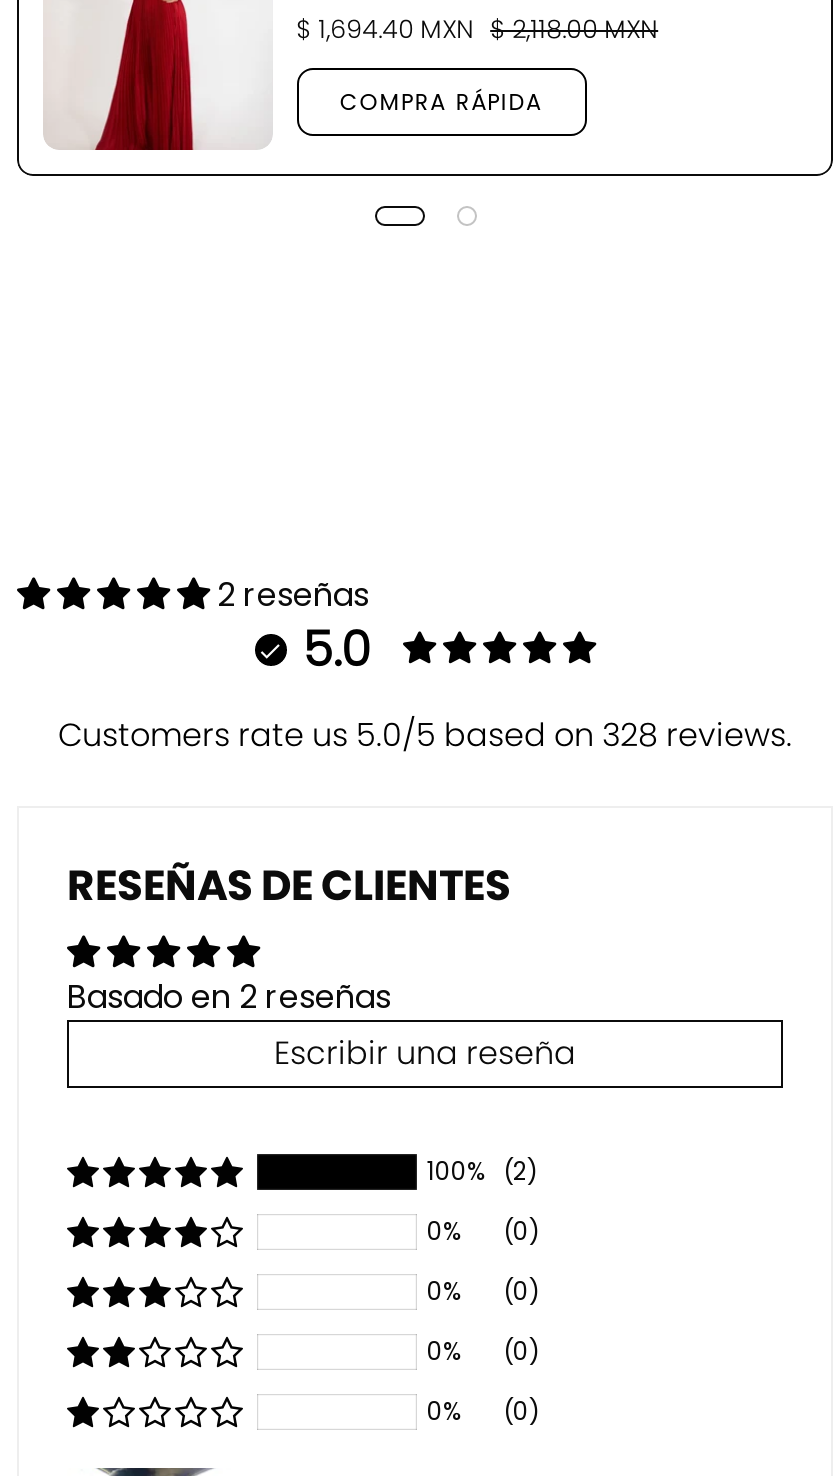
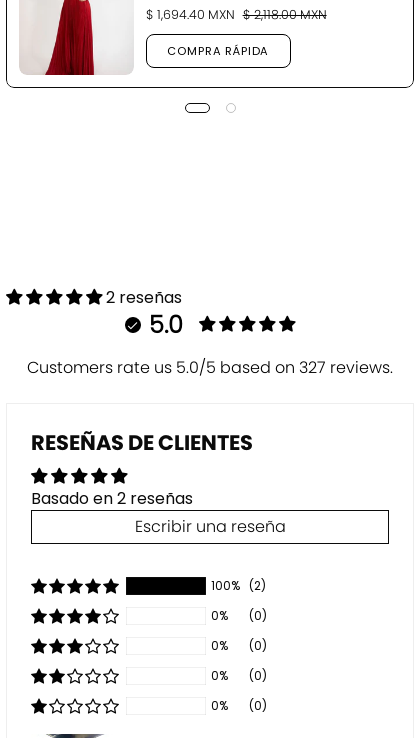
[58,712,792,758] Customers rate us 5.0/5 based on 328 reviews. -> [27,356,393,379] Customers rate us 5.0/5 based on 327 reviews.

